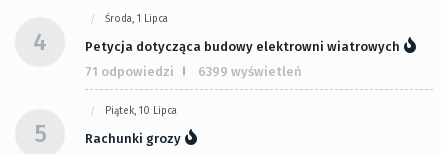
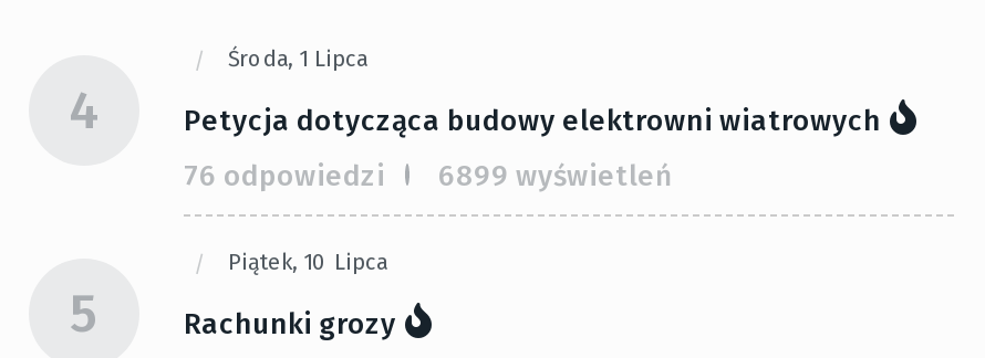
[85,64,174,79] 71 odpowiedzi -> [184,160,385,193] 76 odpowiedzi
[198,64,302,79] 6399 wyświetleń -> [438,160,673,193] 6899 wyświetleń

